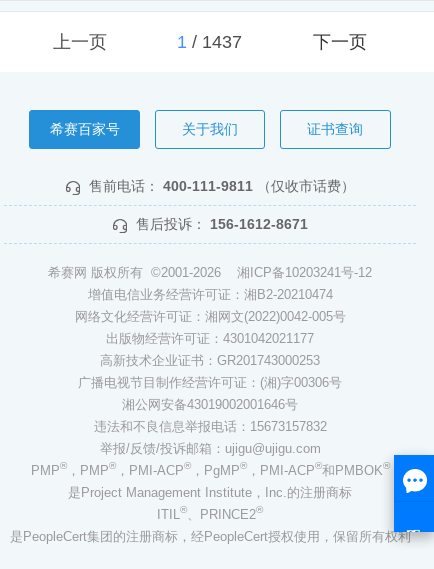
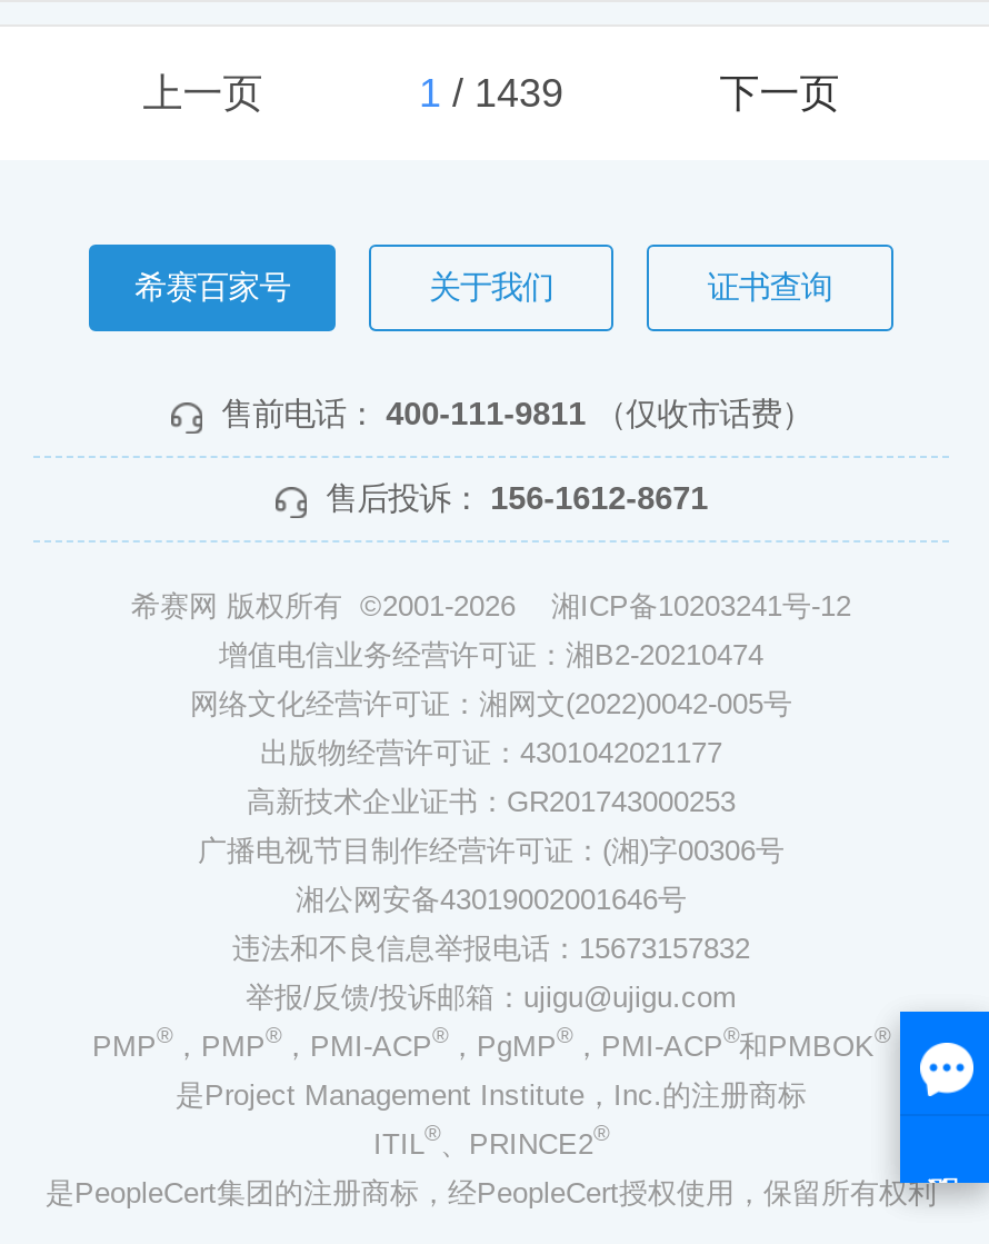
[177,32,242,52] 1 / 1437 -> [419,71,563,115] 1 / 1439

